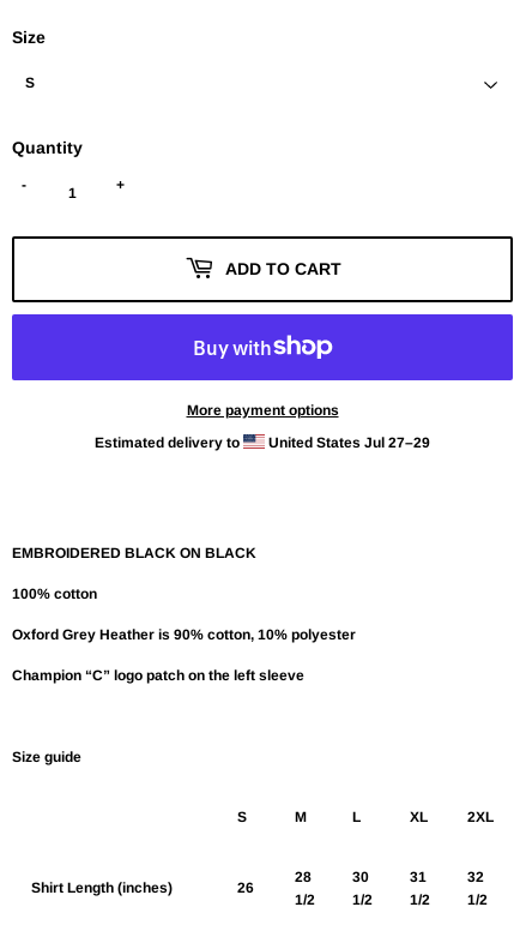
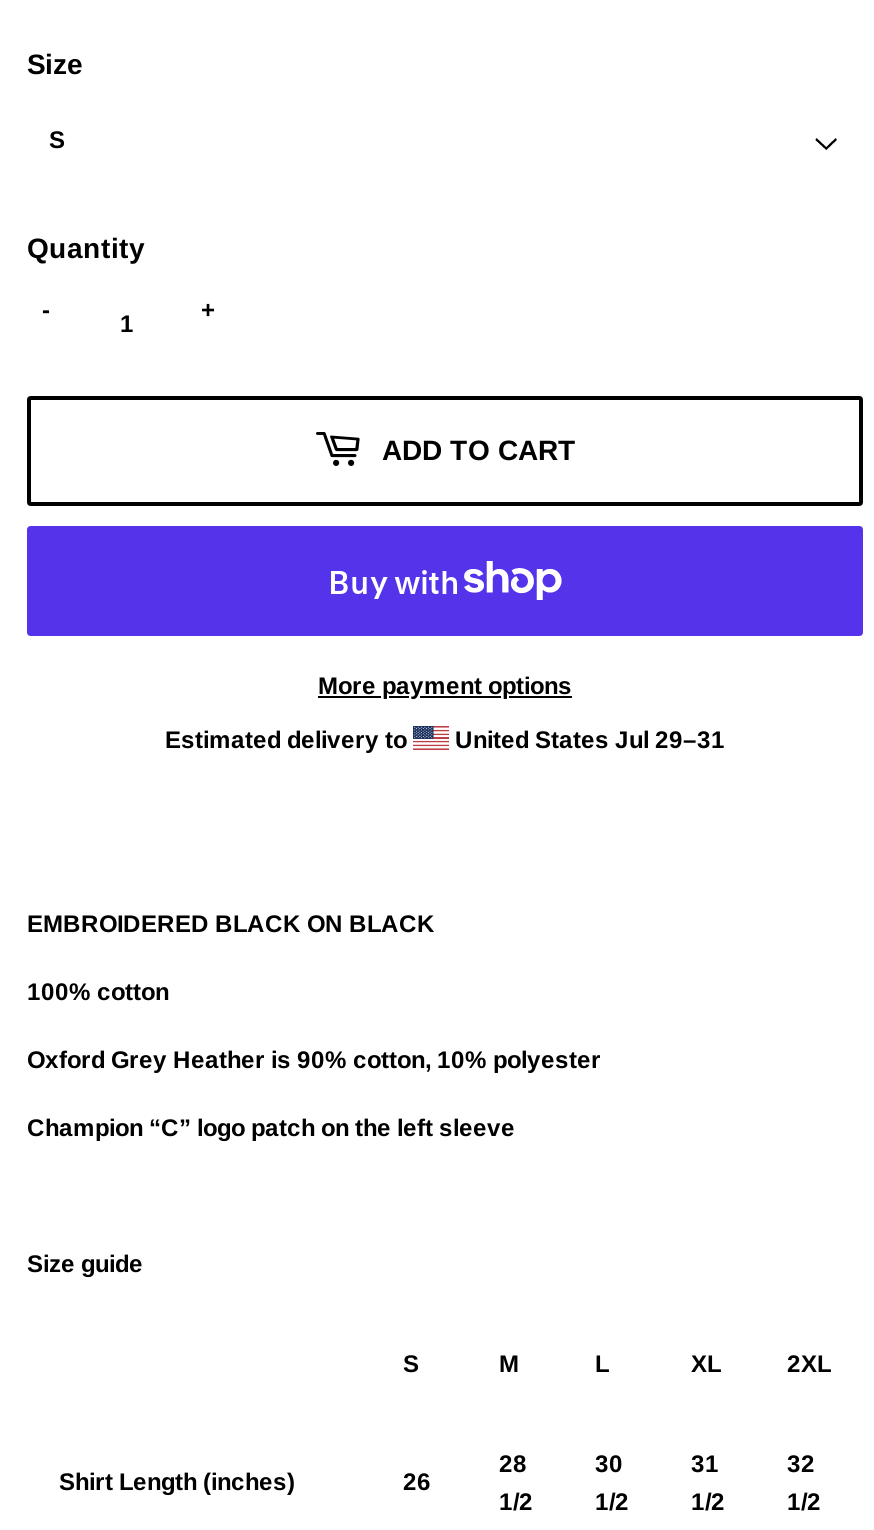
[265,434,430,451] United States Jul 27–29 -> [449,726,725,754] United States Jul 29–31

